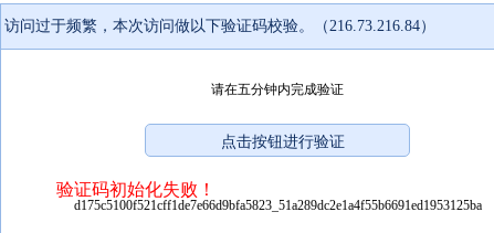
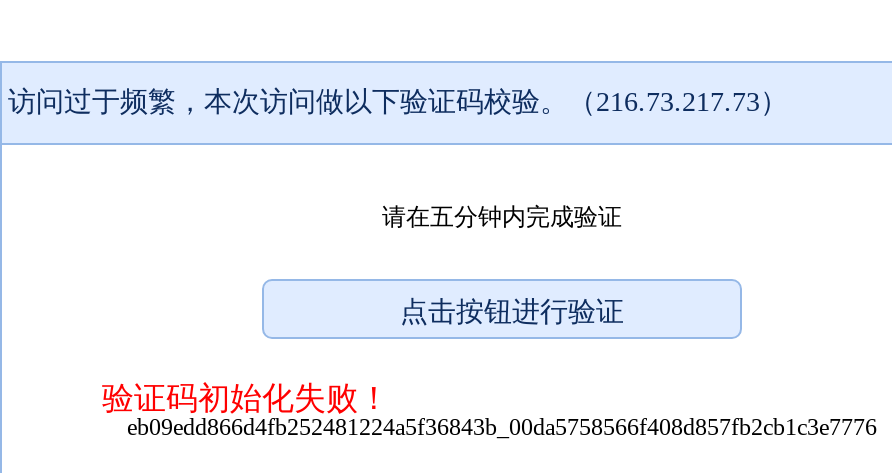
[4,17,435,34] 访问过于频繁，本次访问做以下验证码校验。（216.73.216.84） -> [8,87,788,117] 访问过于频繁，本次访问做以下验证码校验。（216.73.217.73）
[73,197,481,213] d175c5100f521cff1de7e66d9bfa5823_51a289dc2e1a4f55b6691ed1953125ba -> [127,413,877,441] eb09edd866d4fb252481224a5f36843b_00da5758566f408d857fb2cb1c3e7776

